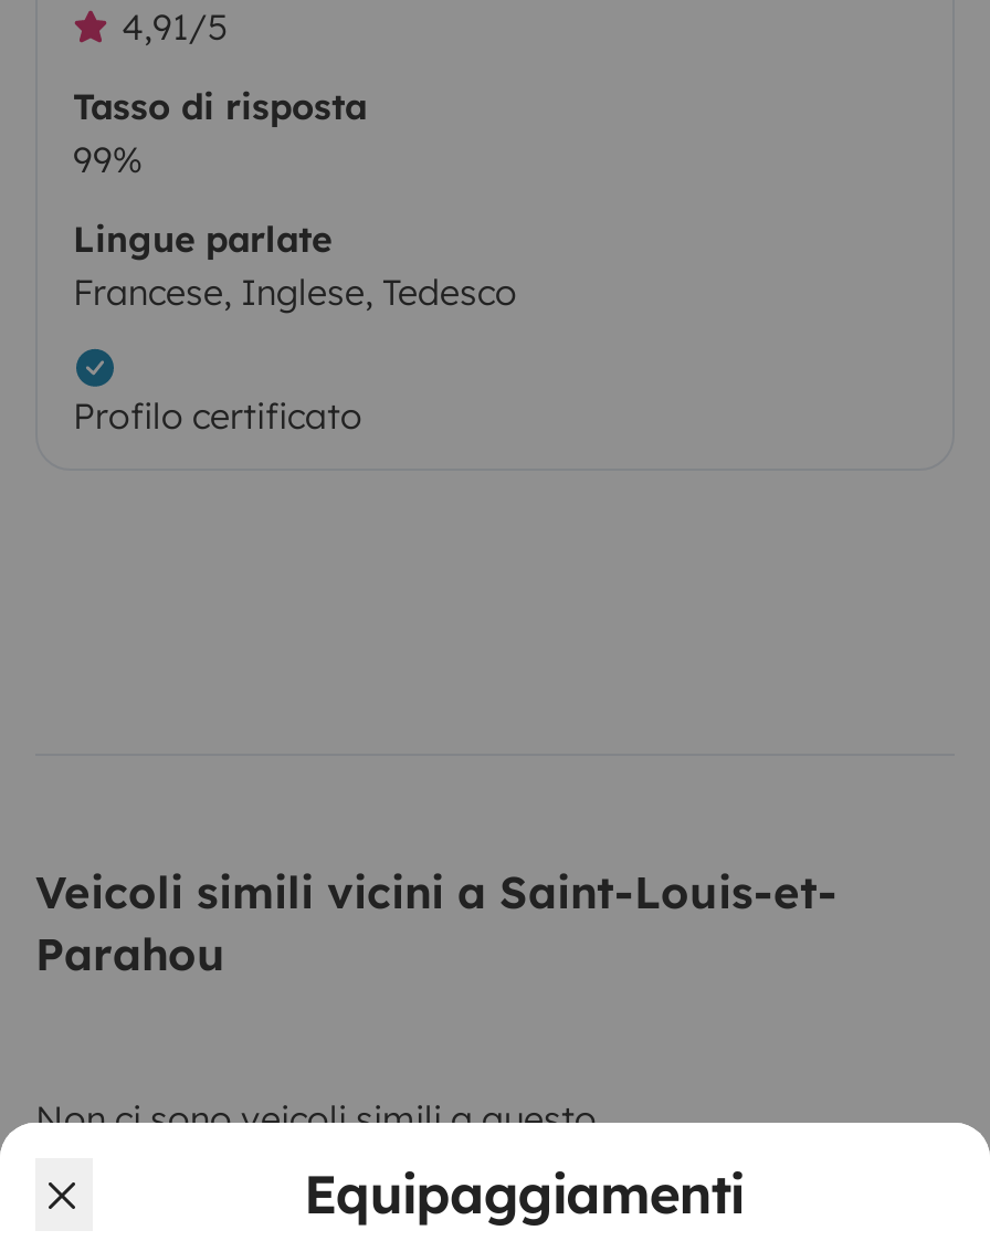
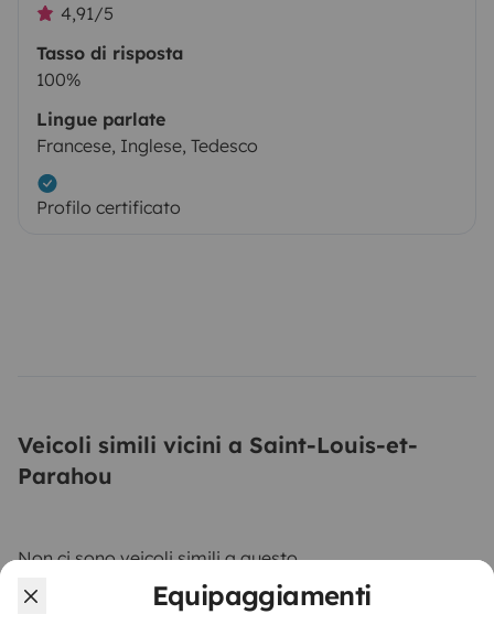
[73,137,144,181] 99% -> [36,68,82,90] 100%

